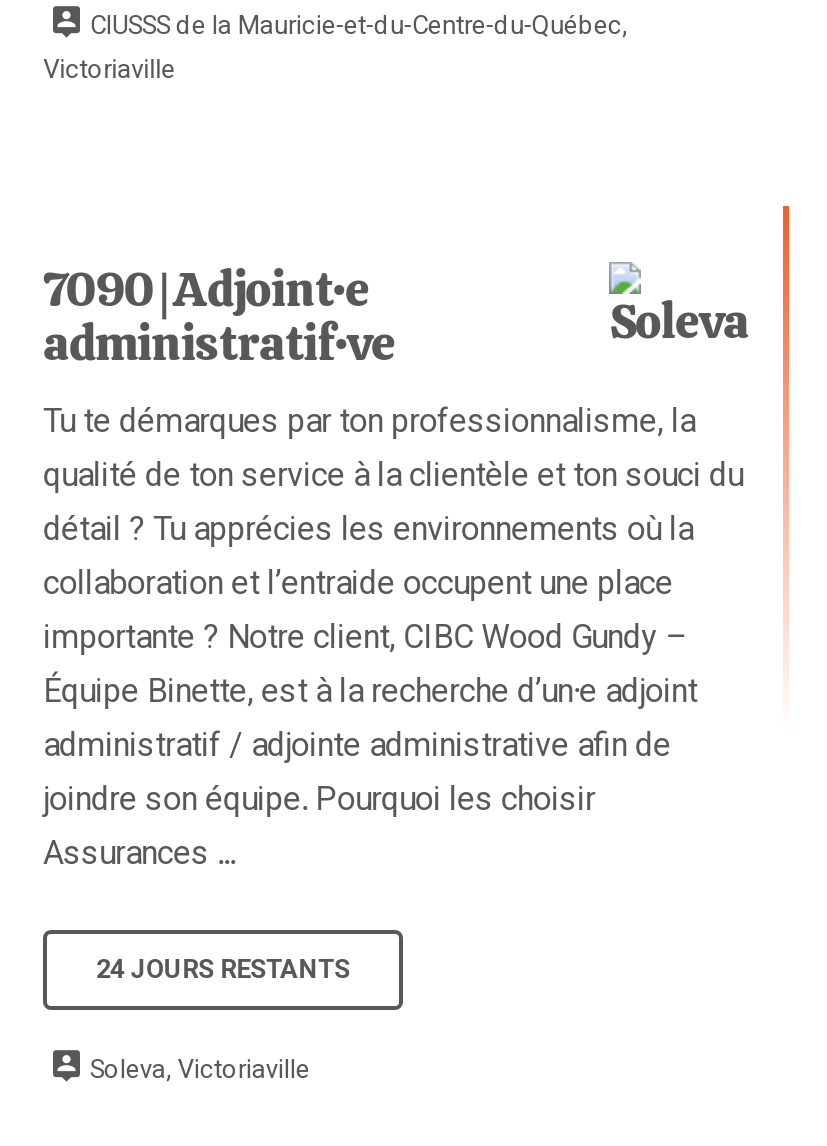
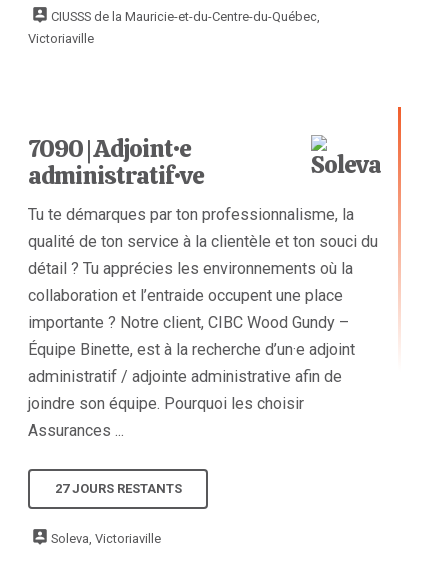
[96,955,350,985] 24 JOURS RESTANTS -> [55,481,182,496] 27 JOURS RESTANTS

